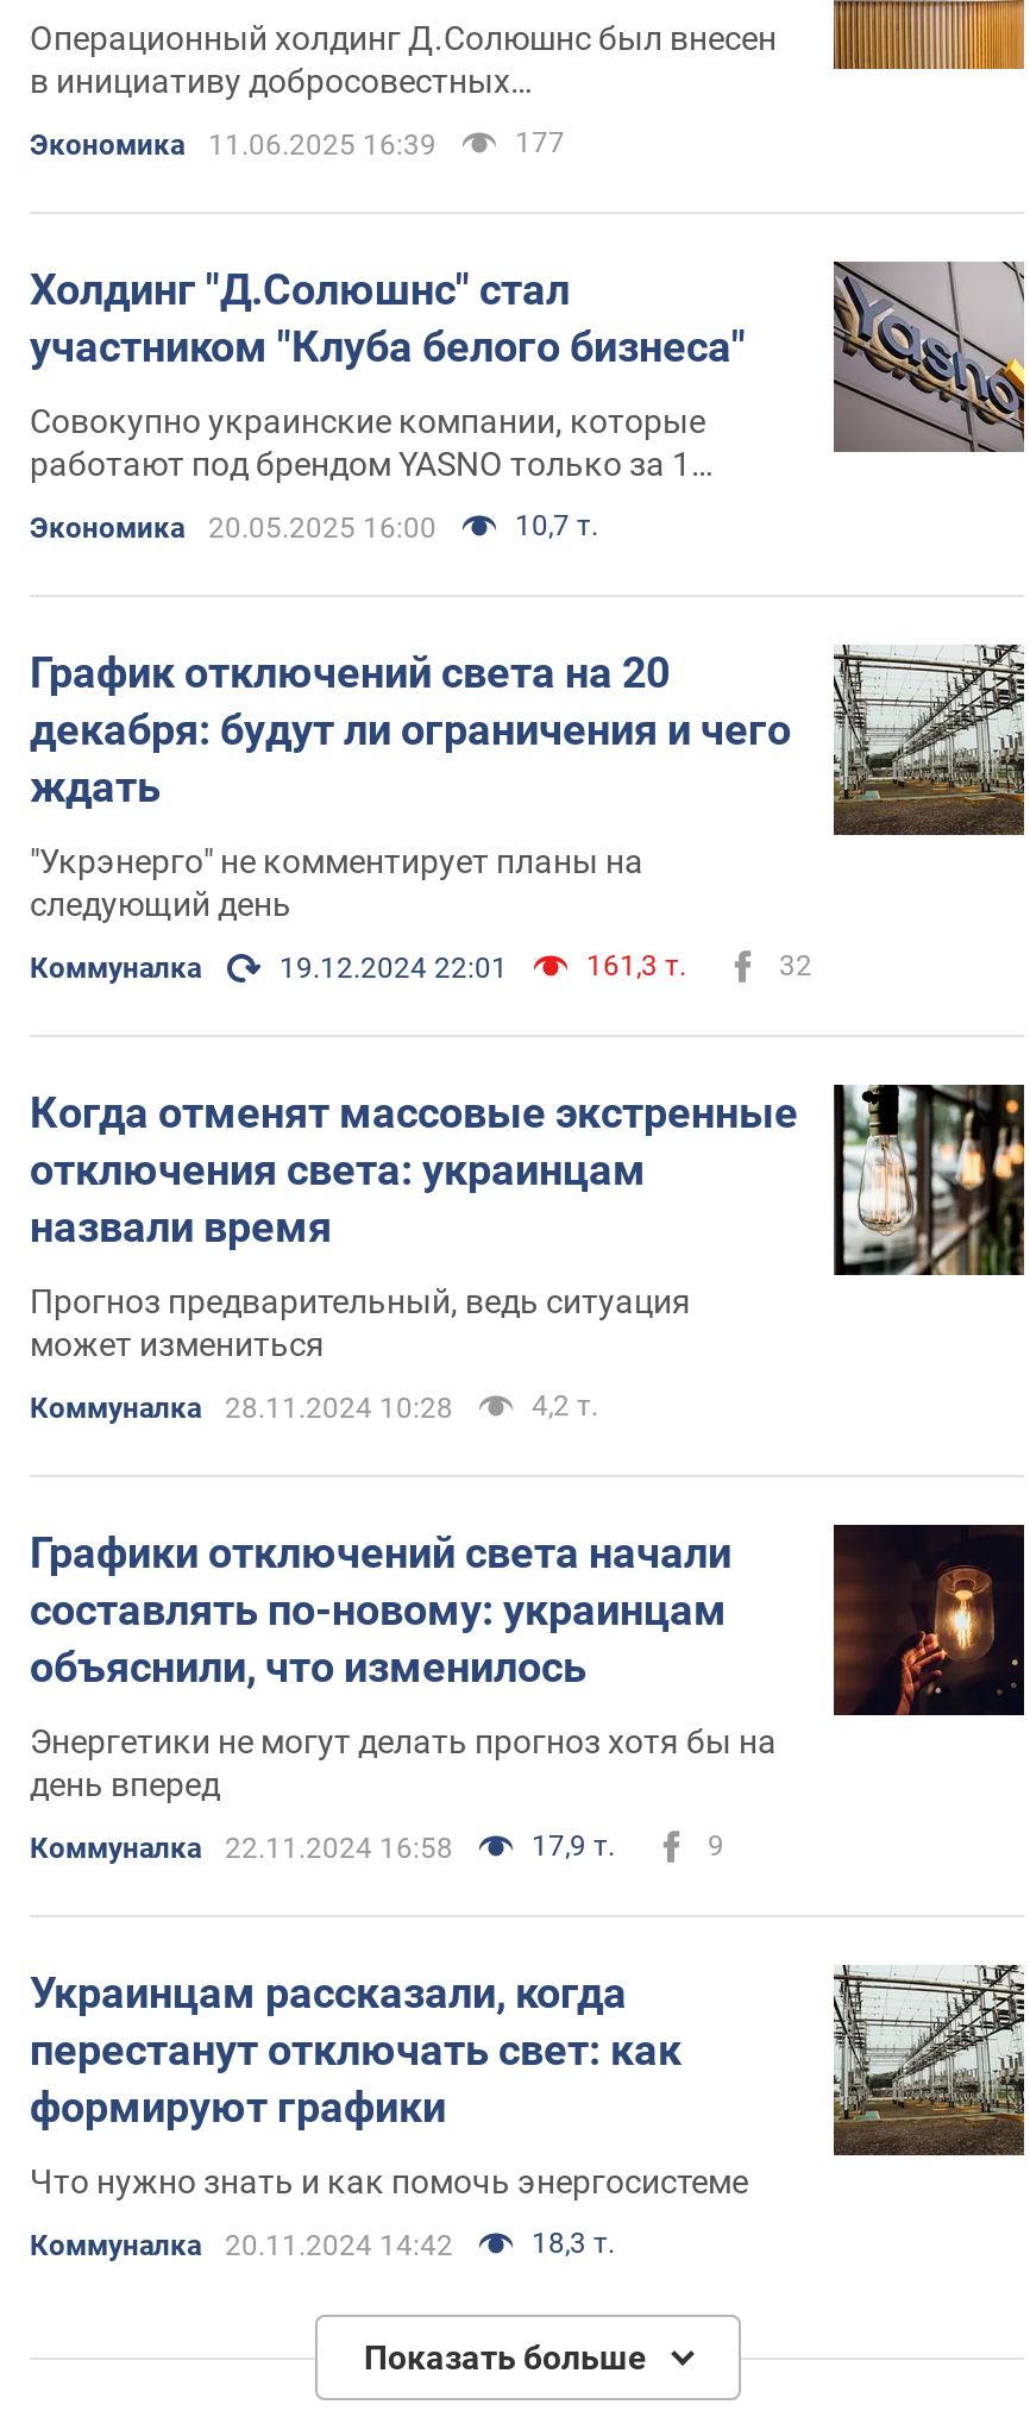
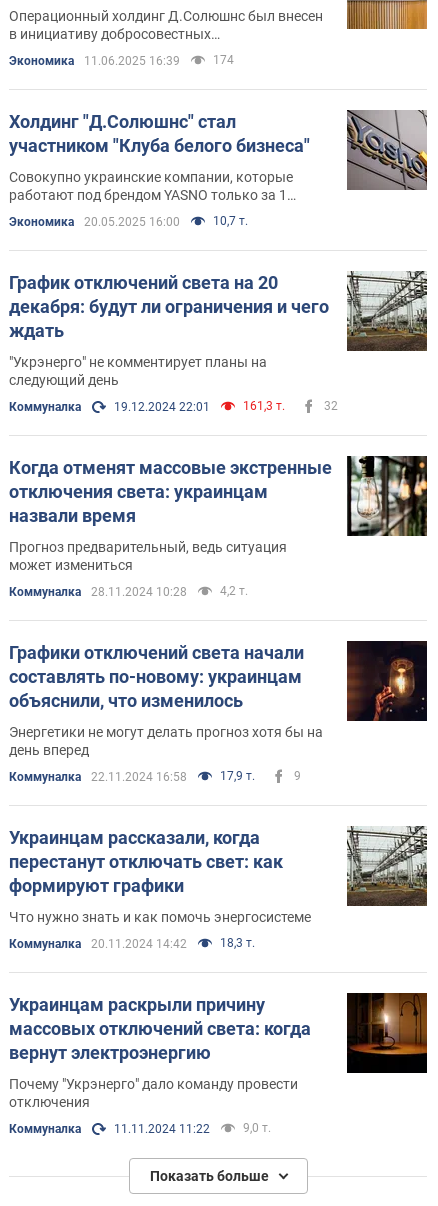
[515,126,565,159] 177 -> [213,53,234,67] 174
none -> [9,992,428,1136] [image] | Украинцам раскрыли причину | массовых отключений света: когда | вернут электроэнергию | Почему "Укрэнерго" дало команду провести | отключения | Коммуналка | 11.11.2024 11:22 | 9,0 т.

